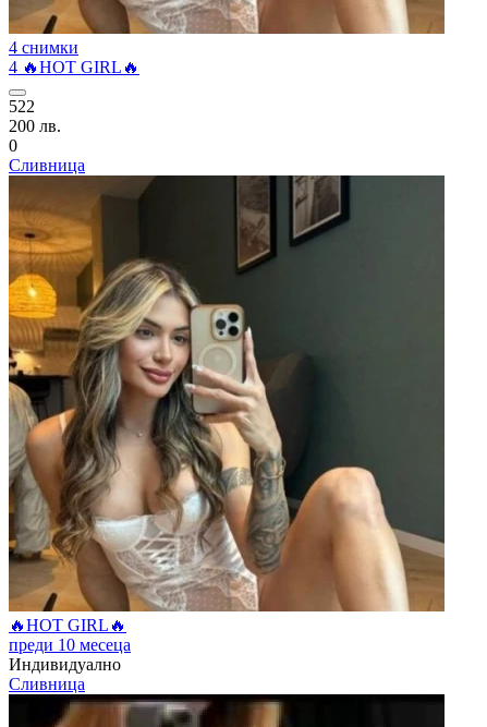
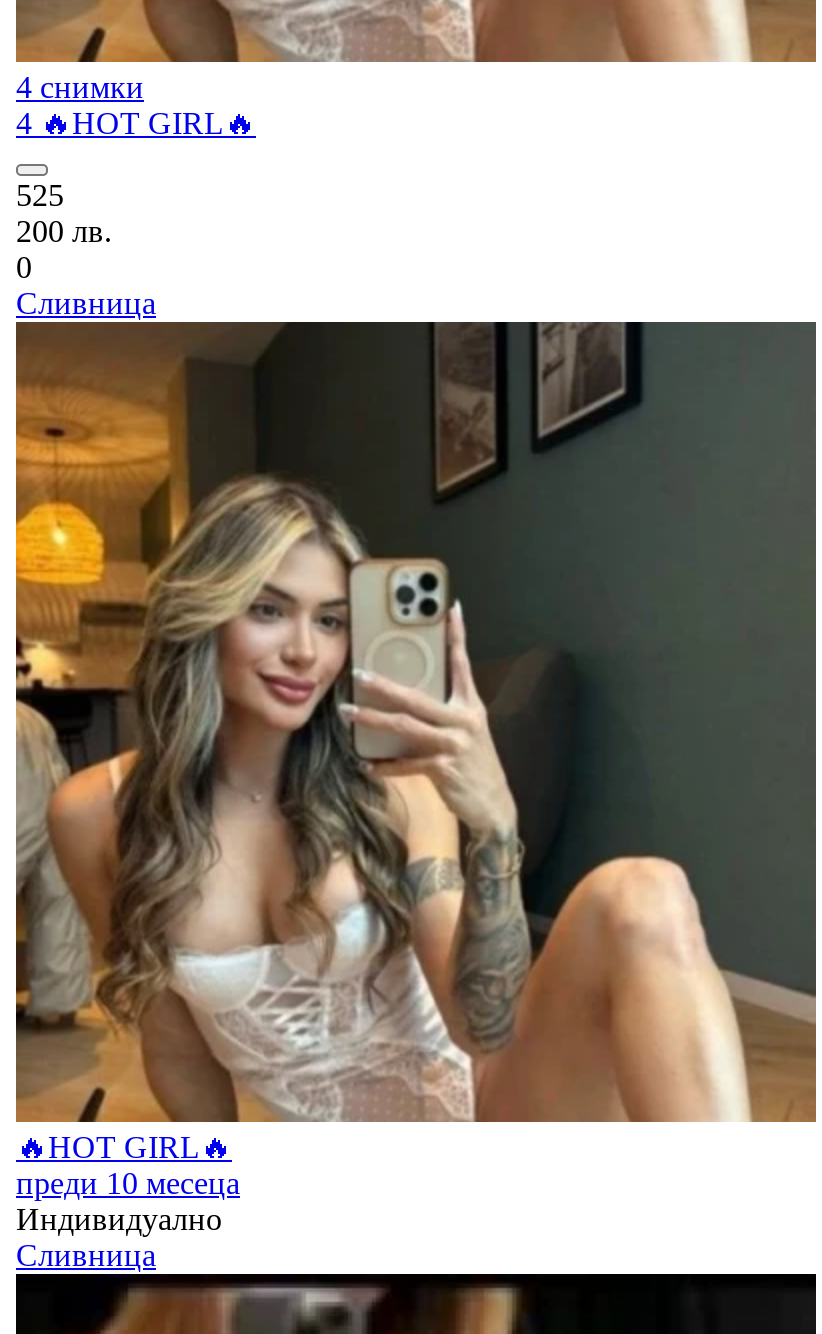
[9,97,35,116] 522 -> [16,178,64,212] 525

